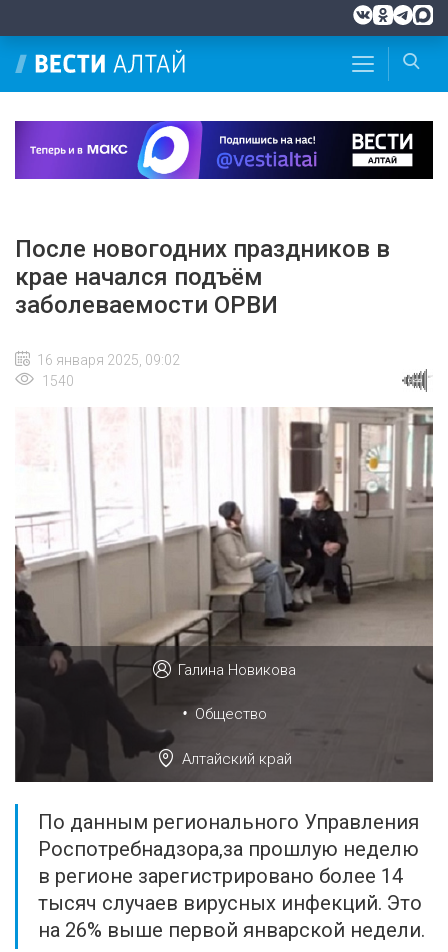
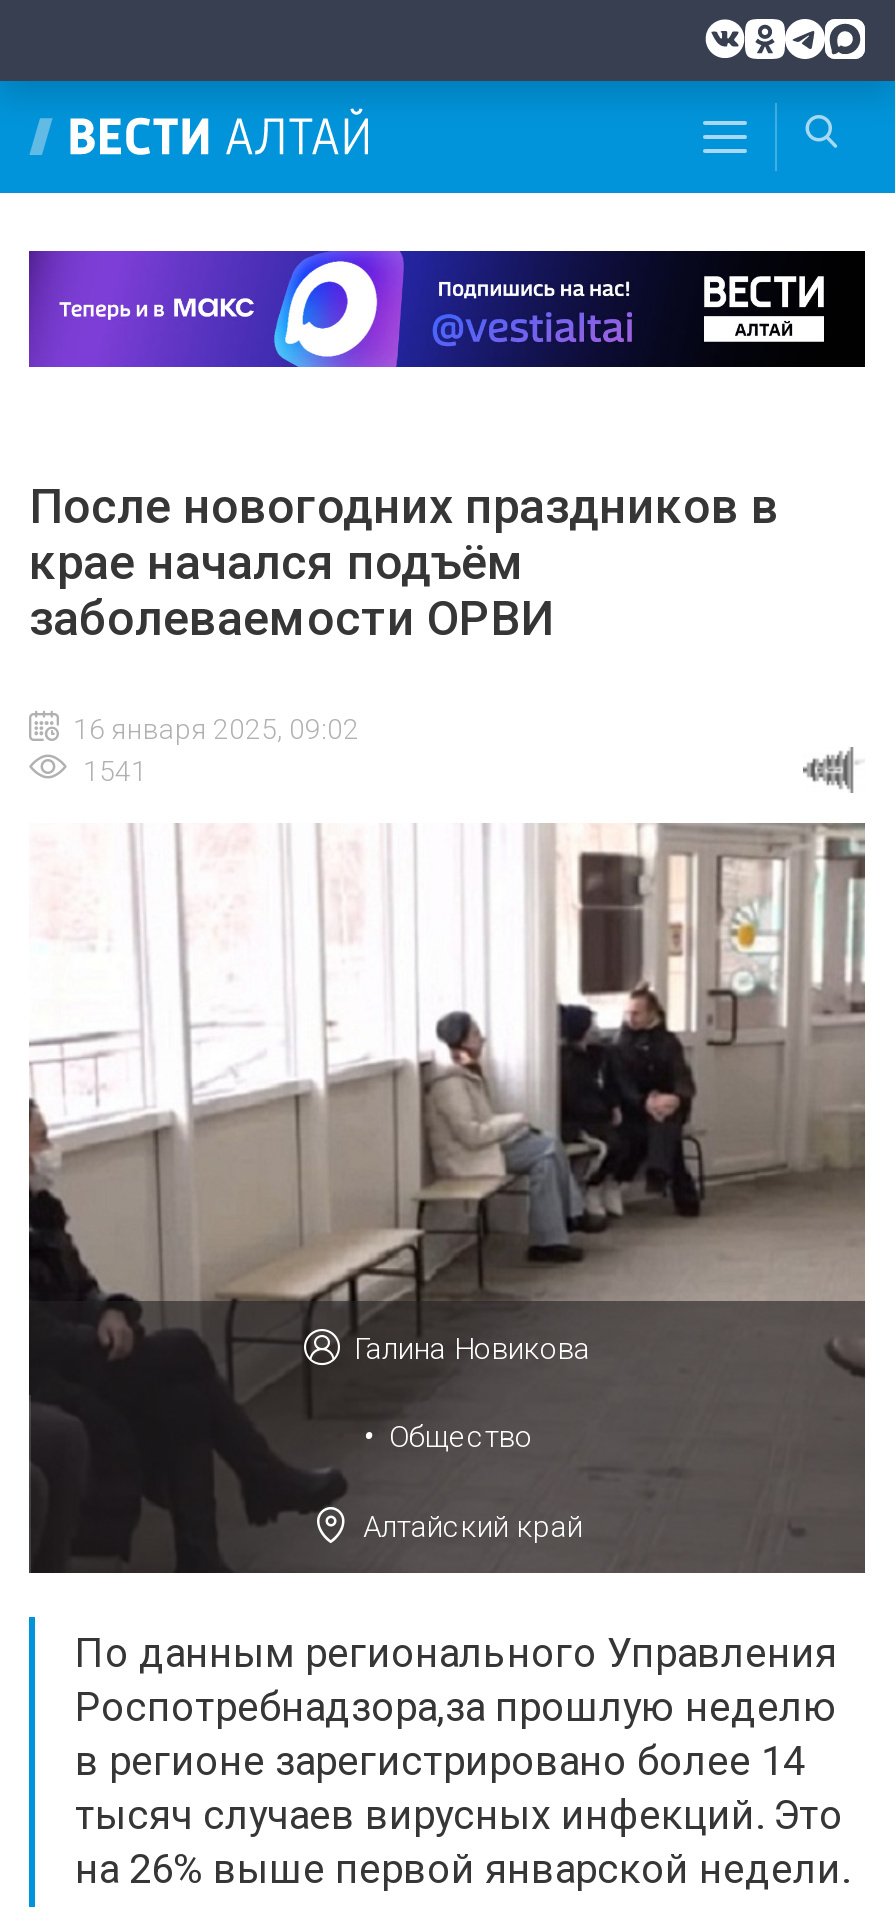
[39,373,74,389] 1540 -> [77,755,147,787] 1541

